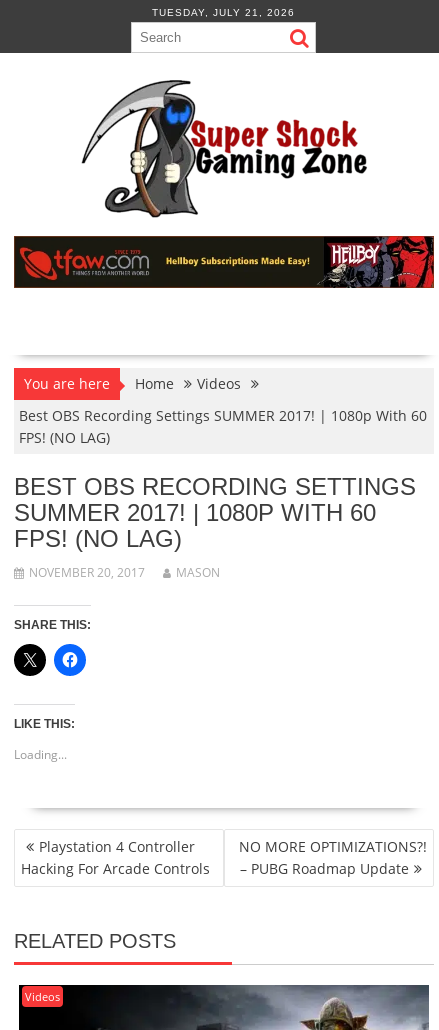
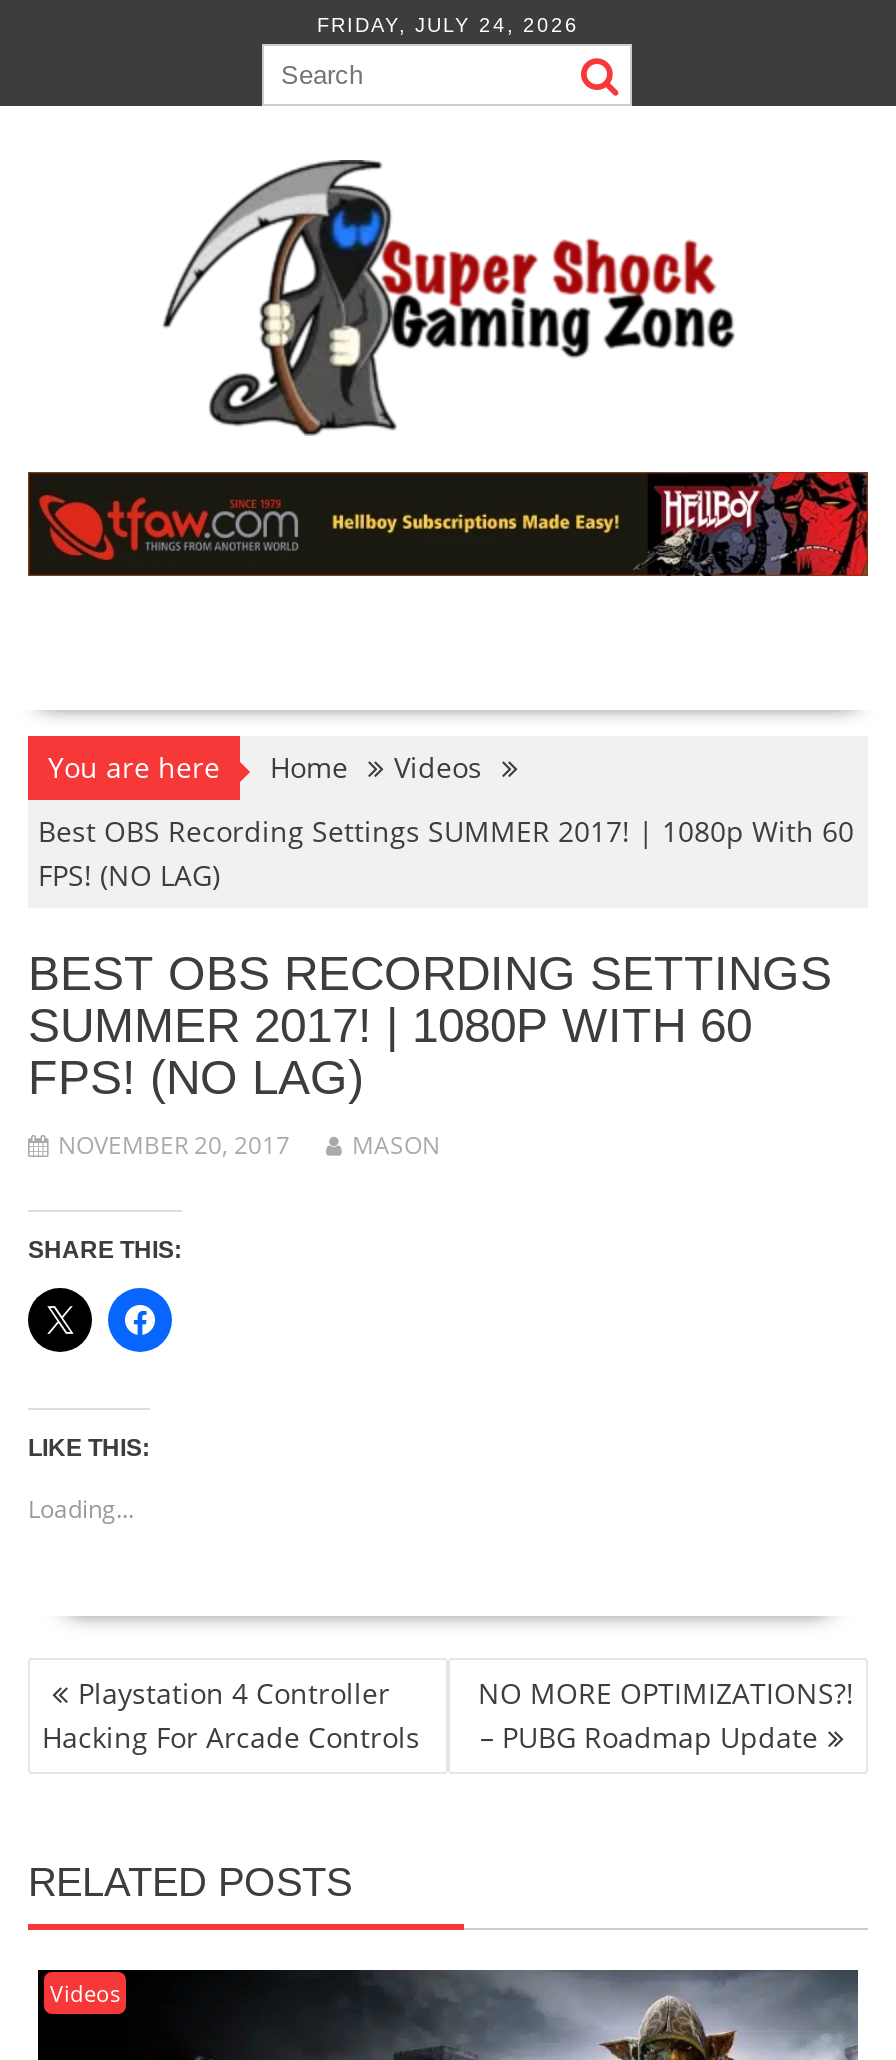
[152,7,295,18] TUESDAY, JULY 21, 2026 -> [317,14,579,36] FRIDAY, JULY 24, 2026

